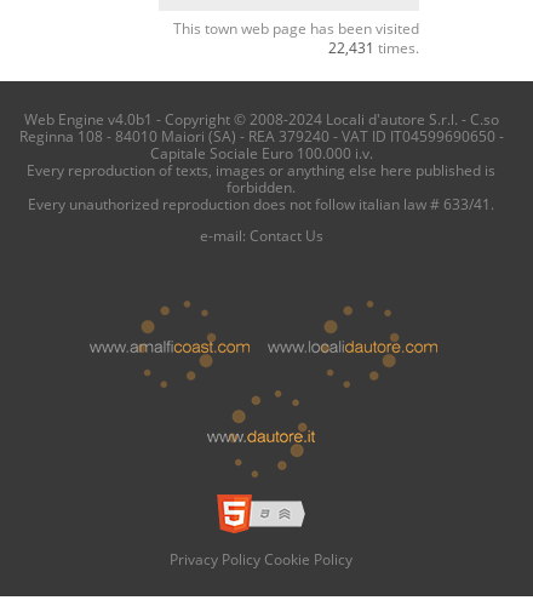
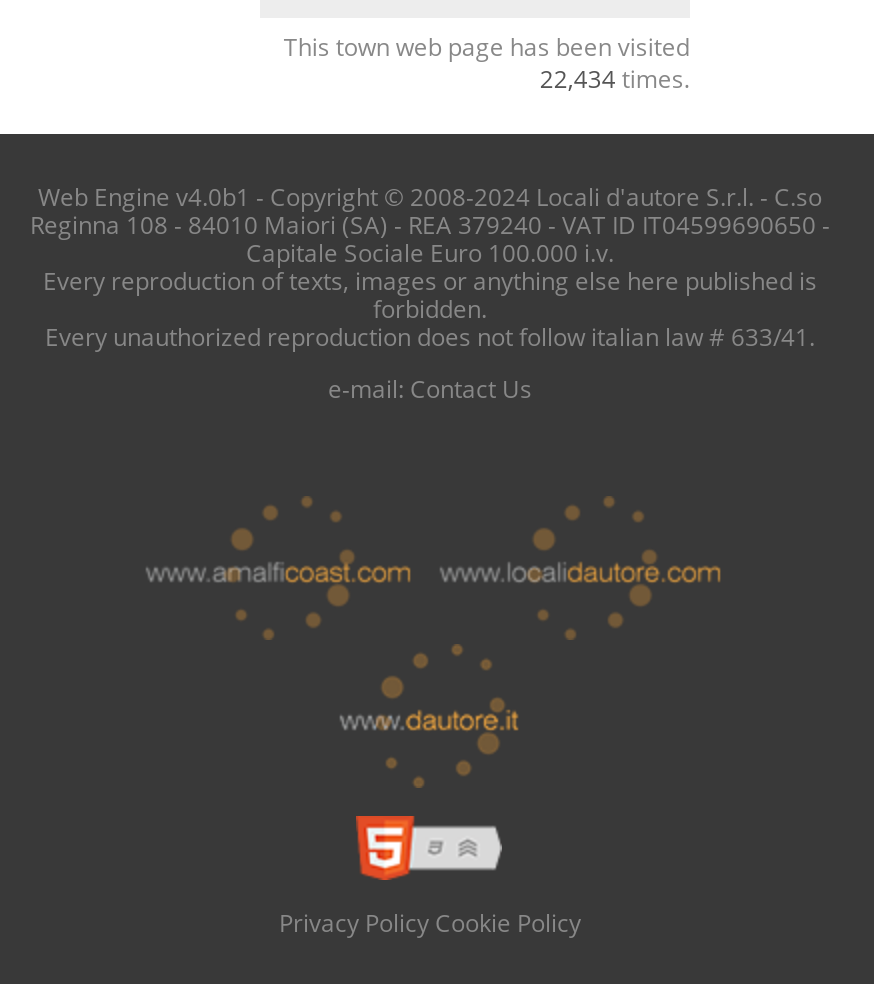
[328,38,419,57] 22,431 times. -> [540,62,690,94] 22,434 times.

